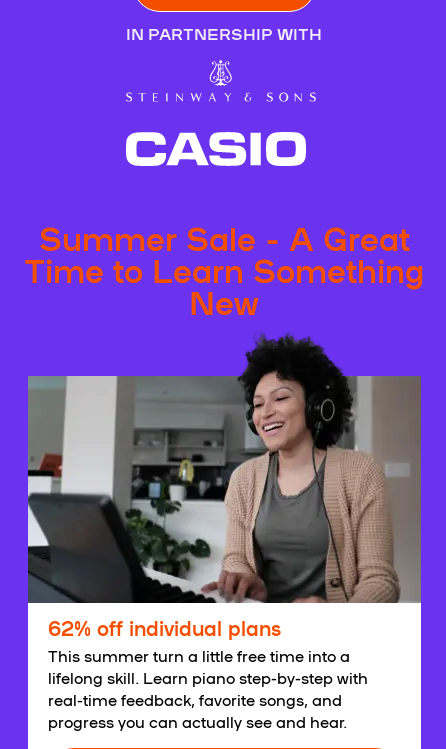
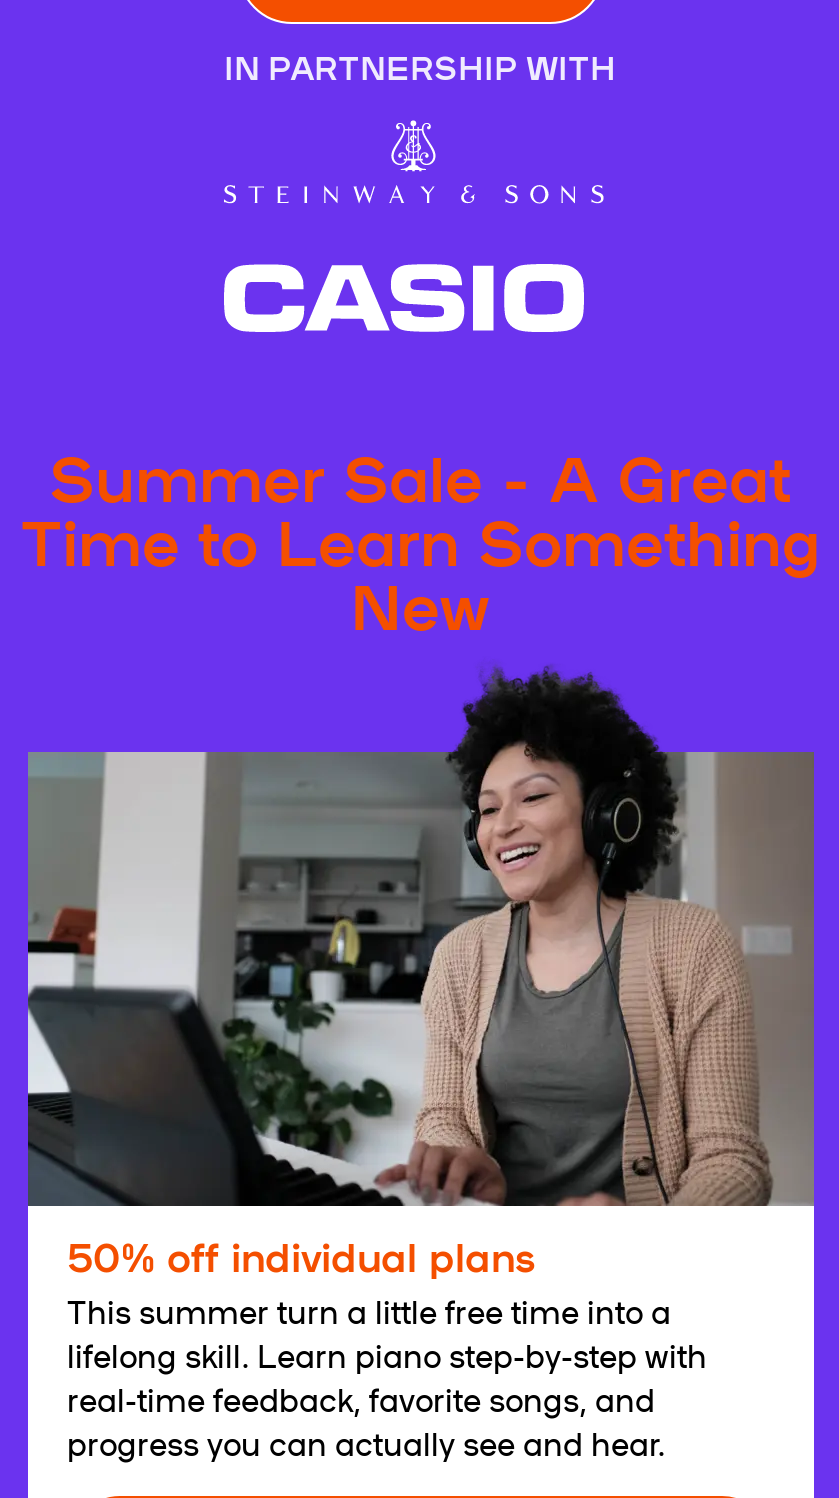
[47,612,280,640] 62% off individual plans -> [67,1225,535,1281] 50% off individual plans

